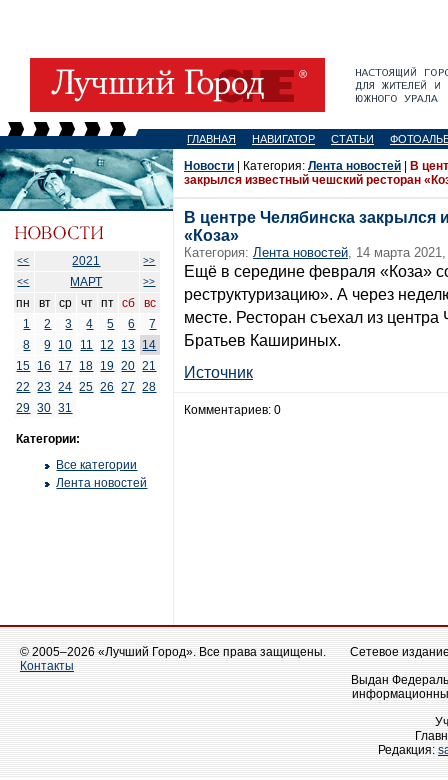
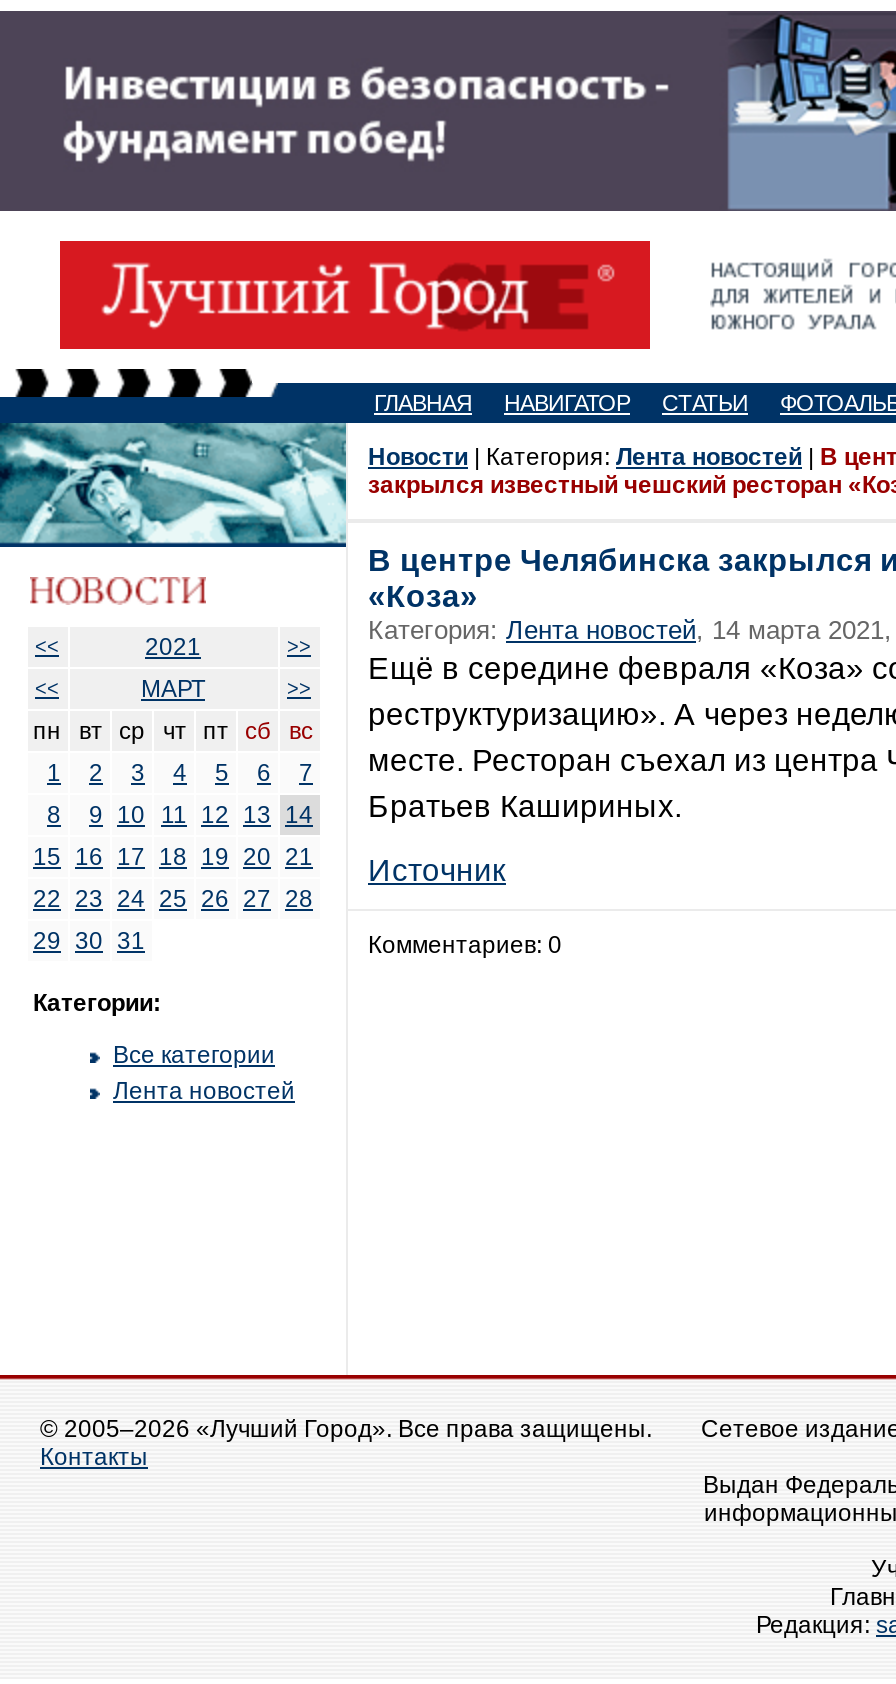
none -> [6,9,890,213] [image]

